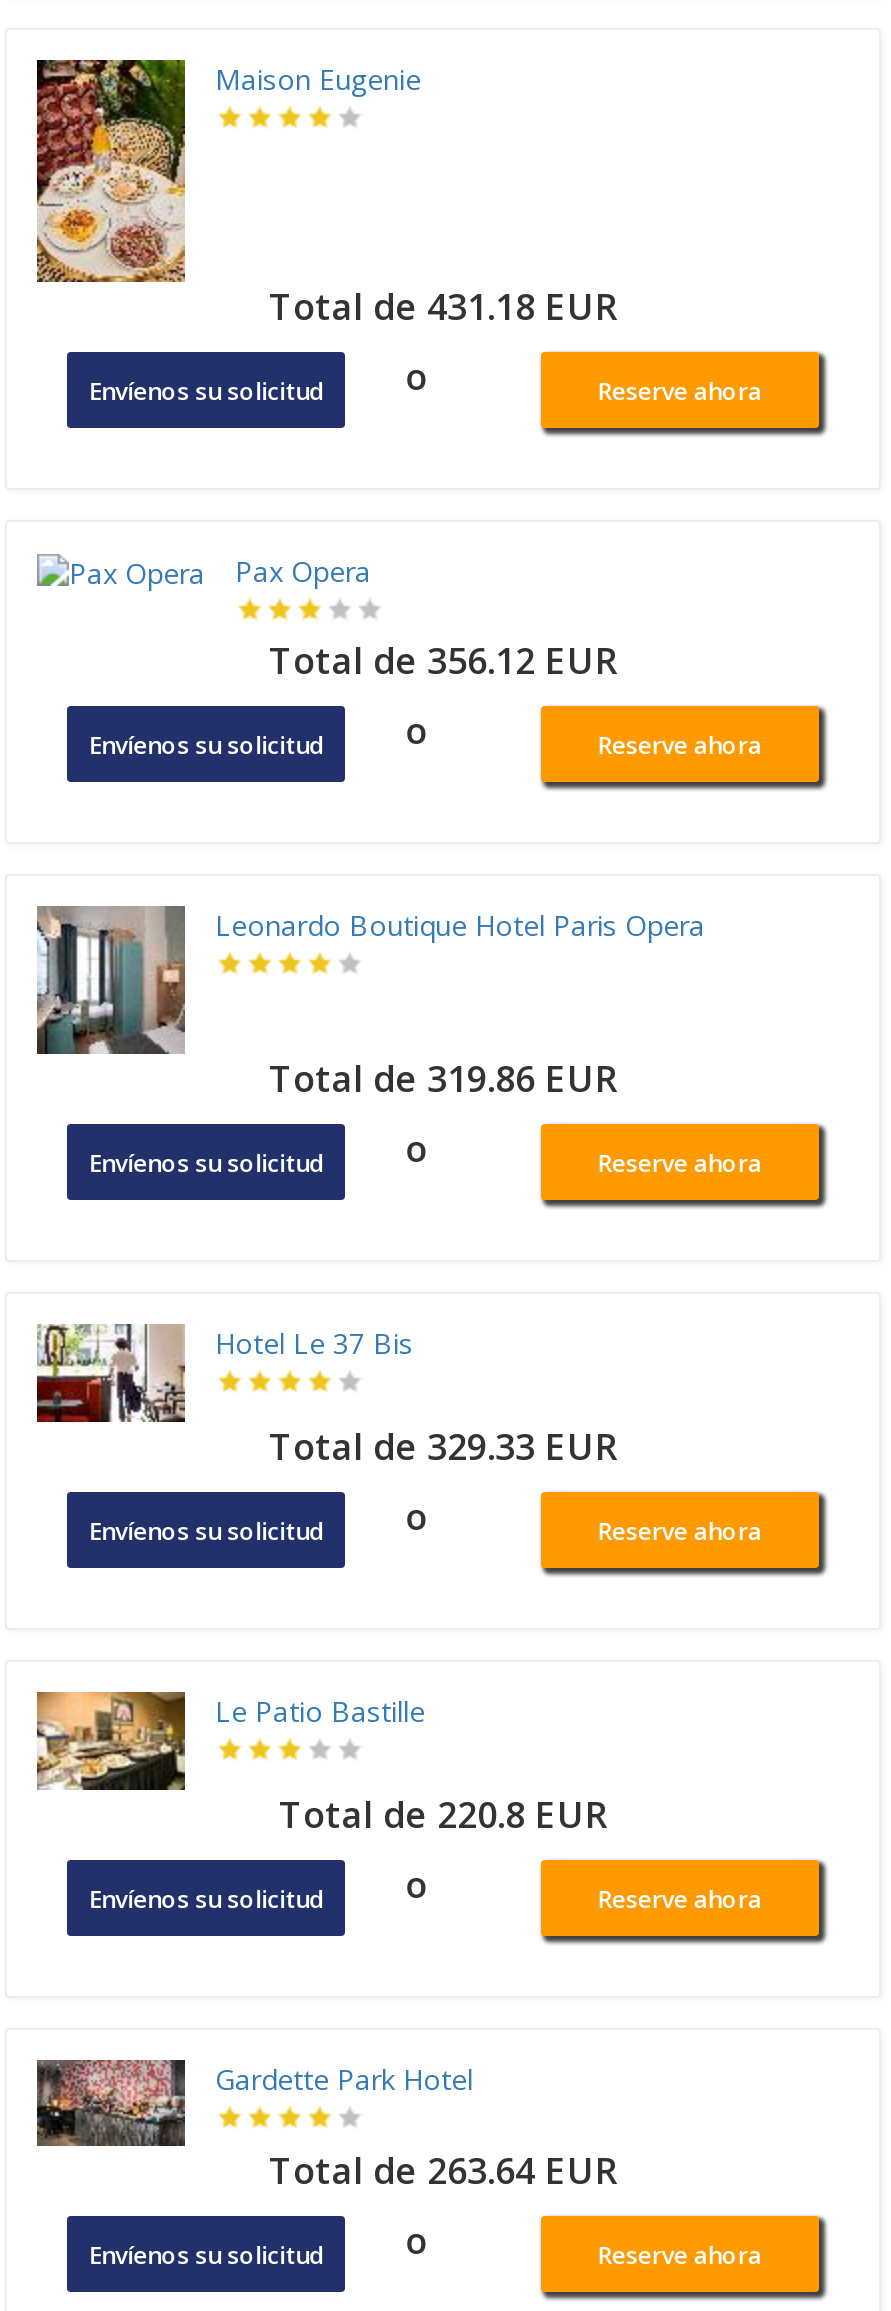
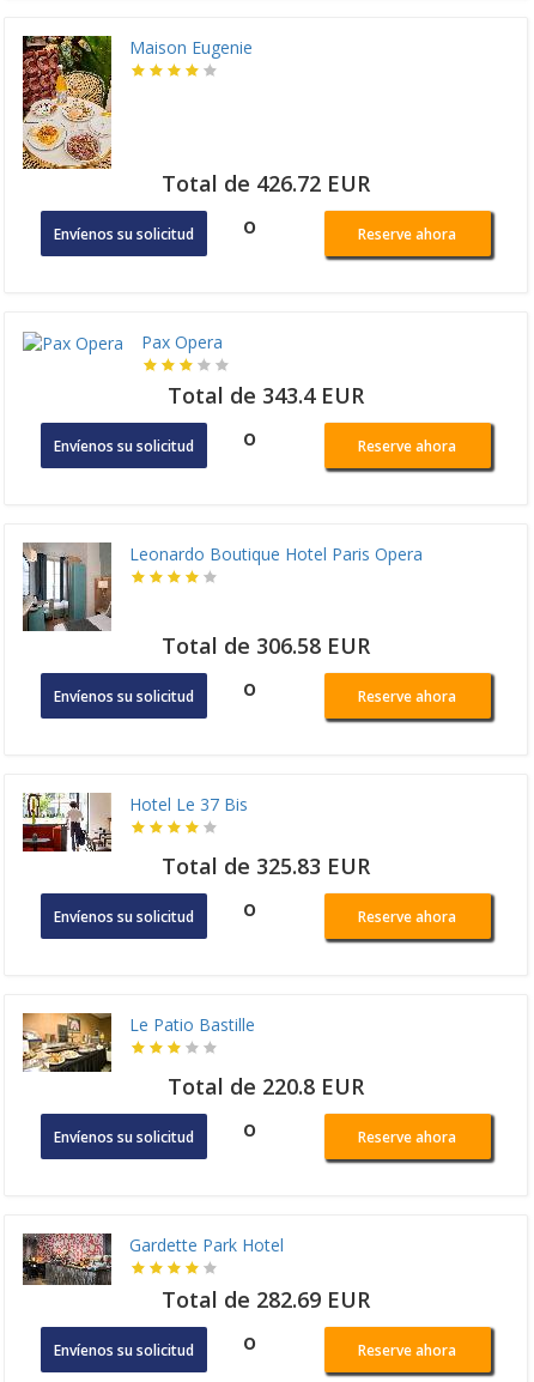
[269,282,617,330] Total de 431.18 EUR -> [162,169,370,197] Total de 426.72 EUR
[269,636,617,684] Total de 356.12 EUR -> [168,381,364,409] Total de 343.4 EUR
[269,1054,617,1102] Total de 319.86 EUR -> [162,631,370,660] Total de 306.58 EUR
[269,1422,617,1470] Total de 329.33 EUR -> [162,851,370,880] Total de 325.83 EUR
[269,2146,617,2194] Total de 263.64 EUR -> [162,1285,370,1314] Total de 282.69 EUR

